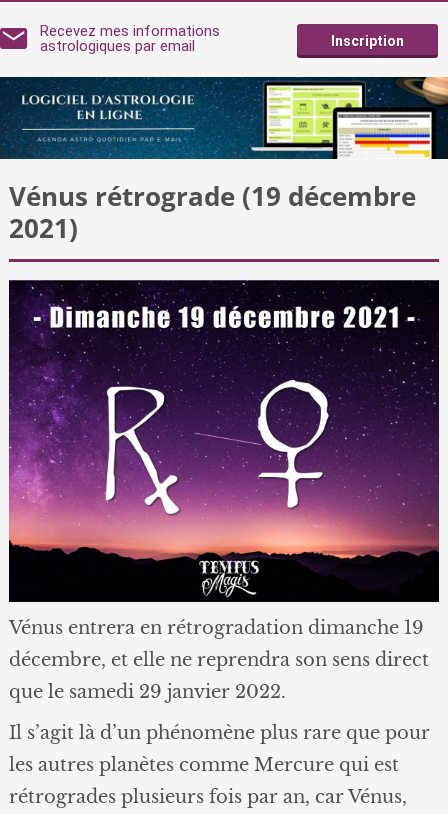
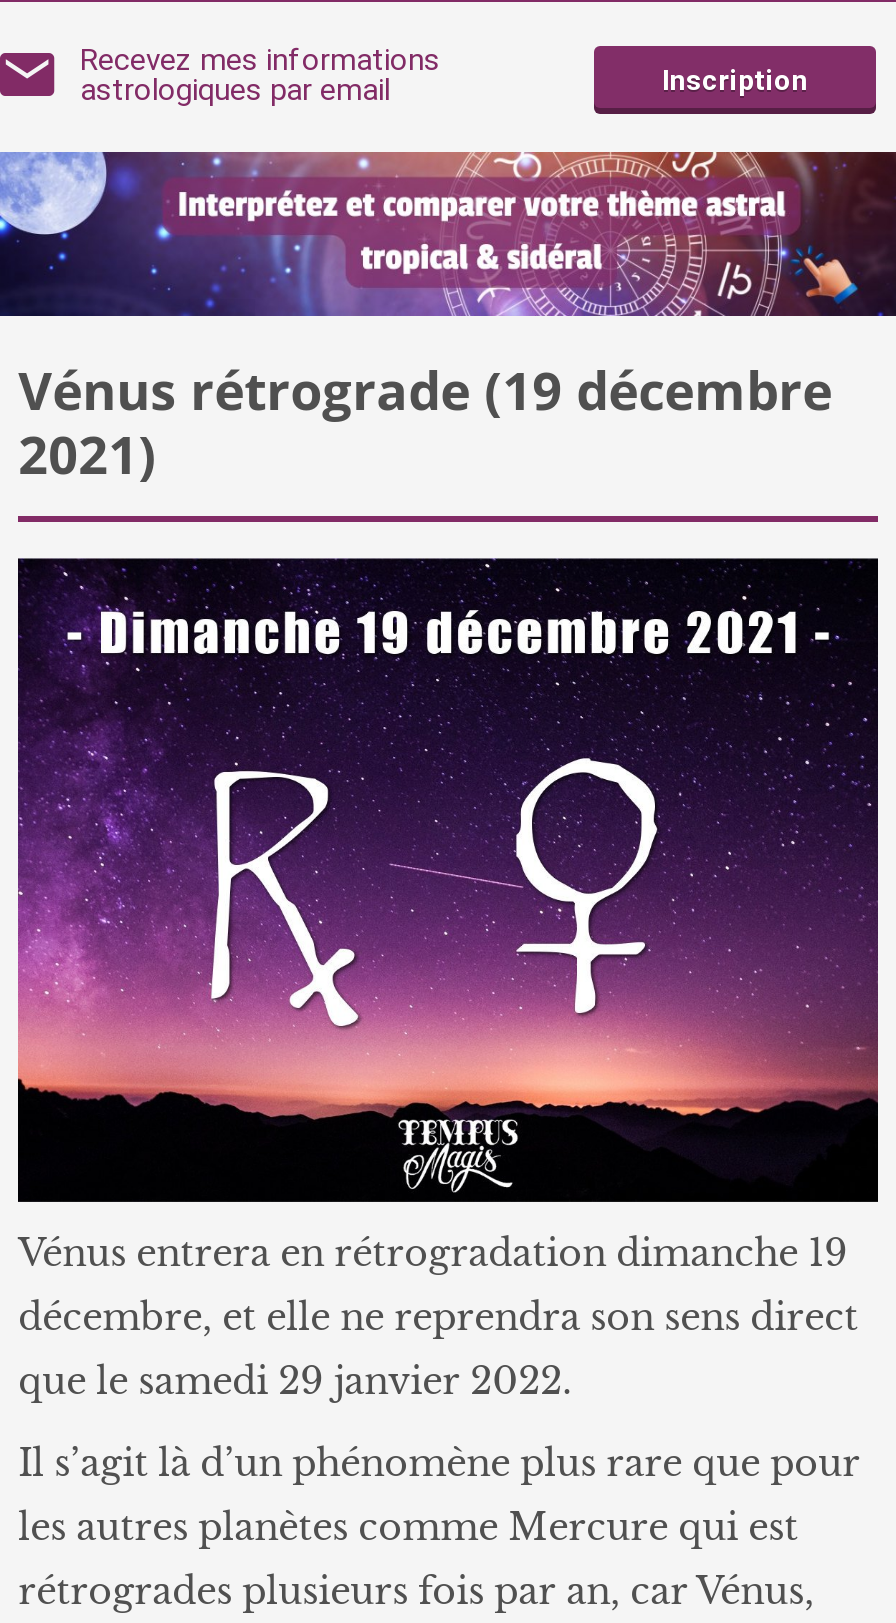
[3,76,445,160] [image] -> [6,150,890,318] [image]

